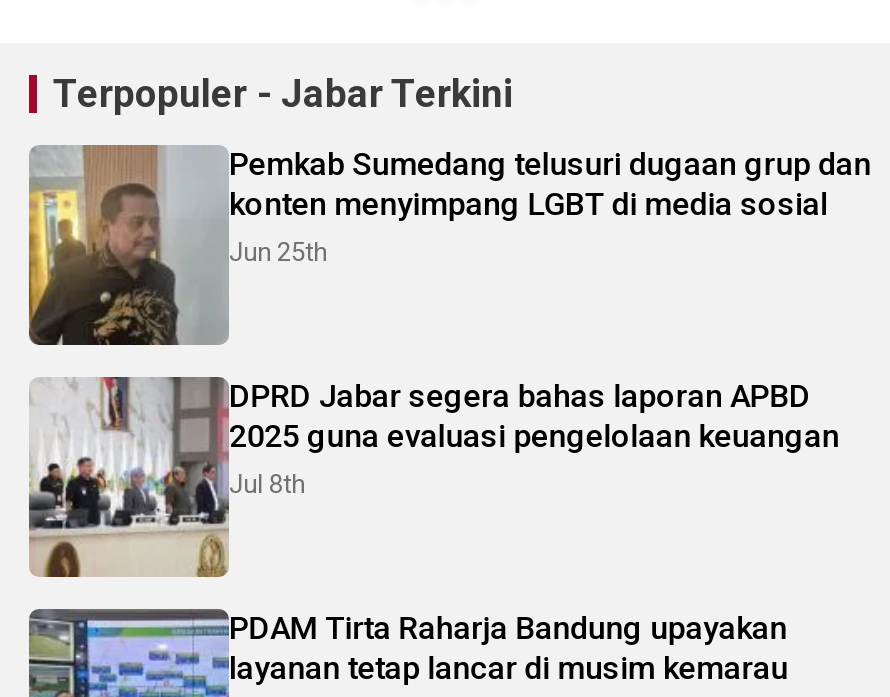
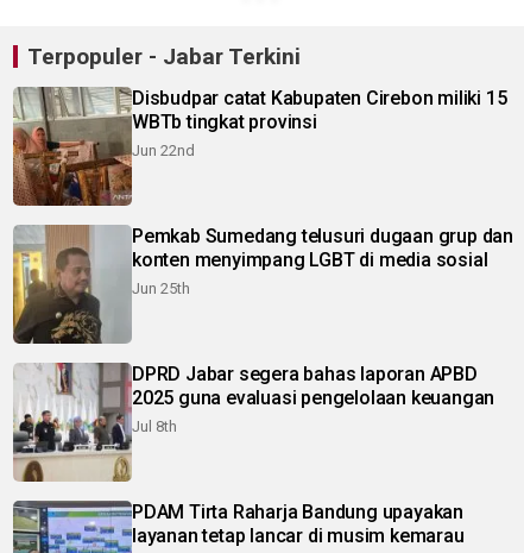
none -> [13,87,507,206] [image] | Disbudpar catat Kabupaten Cirebon miliki 15 | WBTb tingkat provinsi | Jun 22nd

